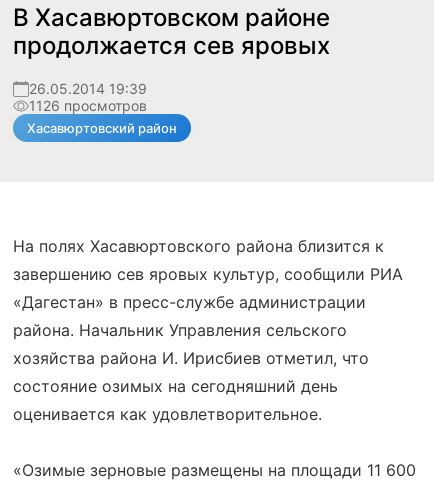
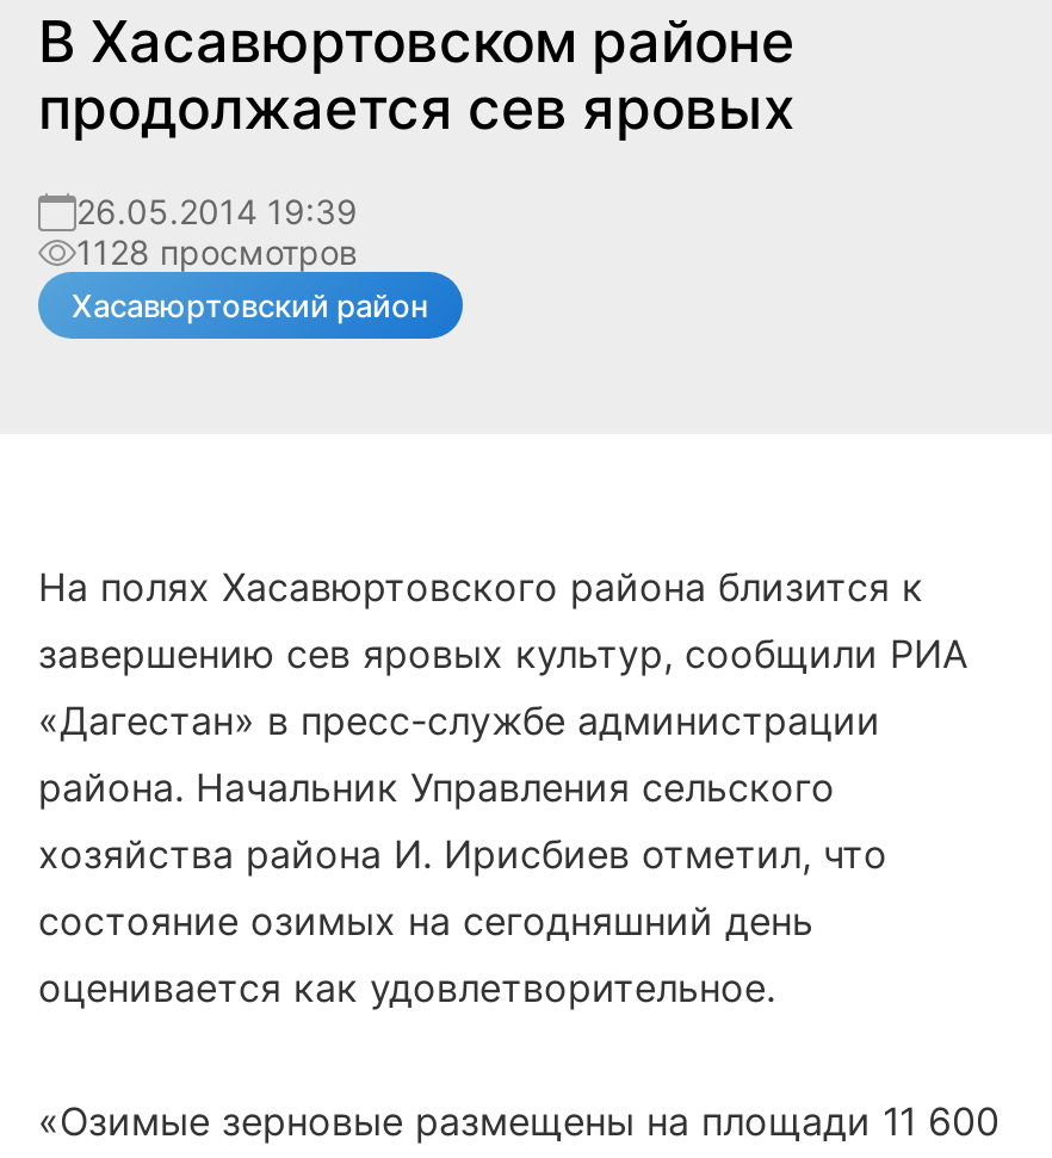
[29,97,147,114] 1126 просмотров -> [76,231,358,272] 1128 просмотров

